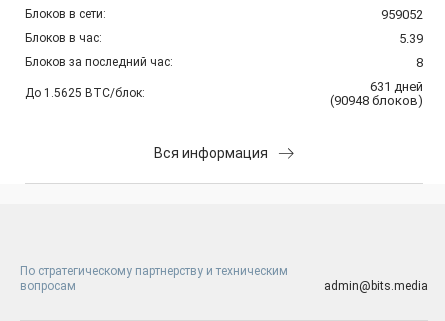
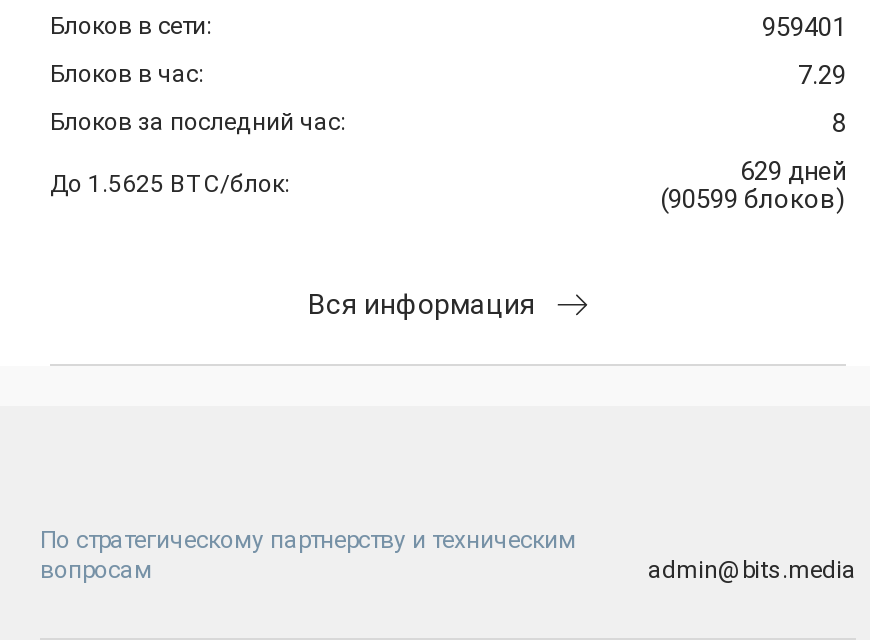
[381,7,423,22] 959052 -> [762,12,846,42] 959401
[399,31,423,46] 5.39 -> [798,60,846,90] 7.29
[370,79,423,94] 631 дней -> [740,156,846,186] 629 дней
[330,93,423,108] (90948 блоков) -> [660,184,846,214] (90599 блоков)

